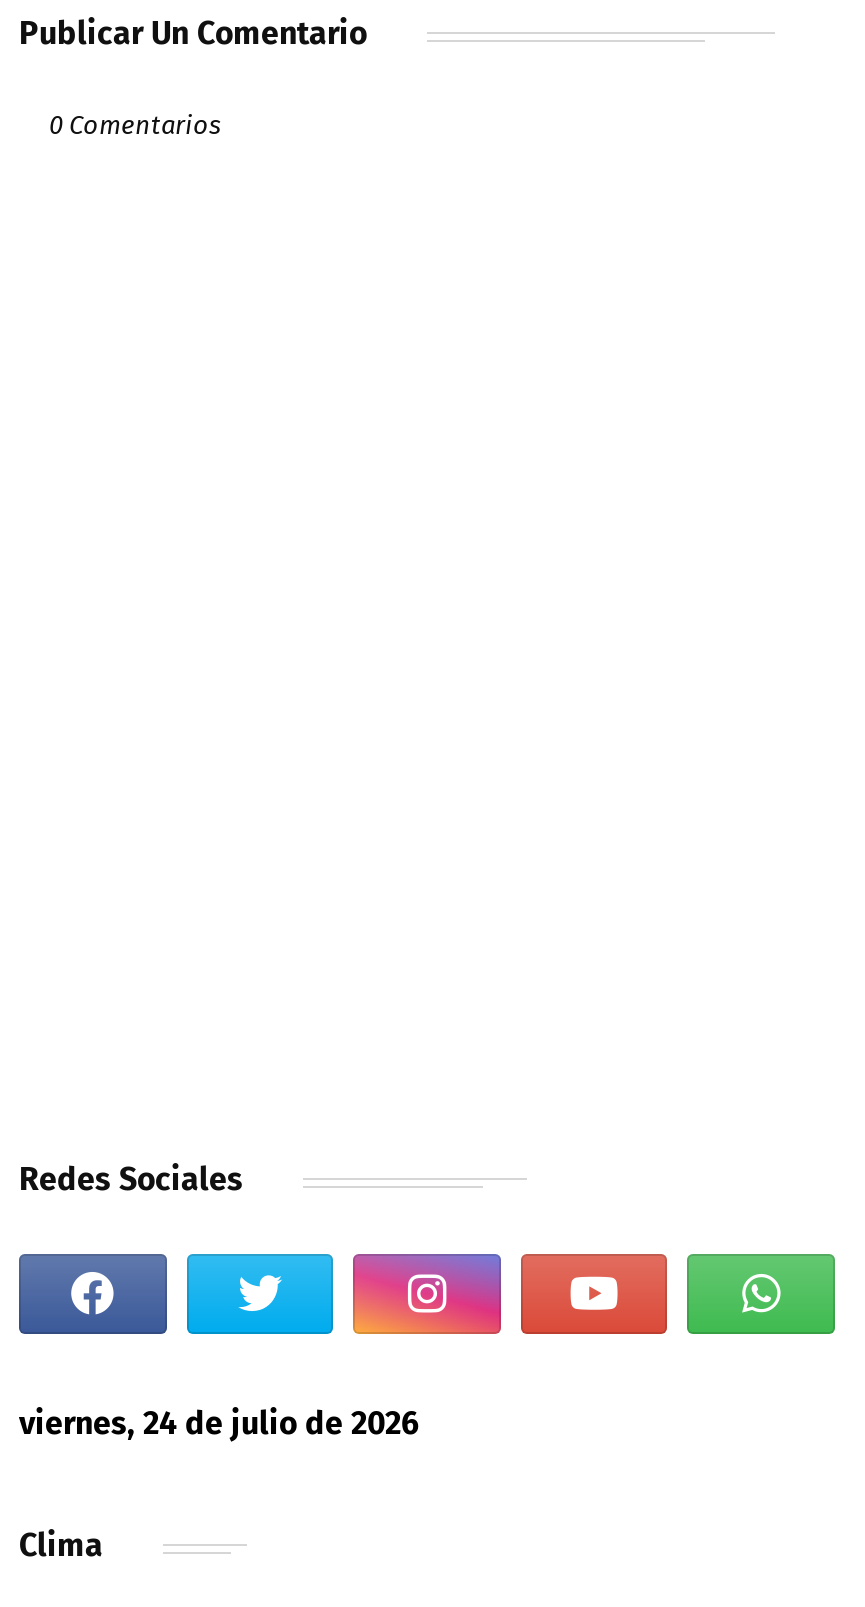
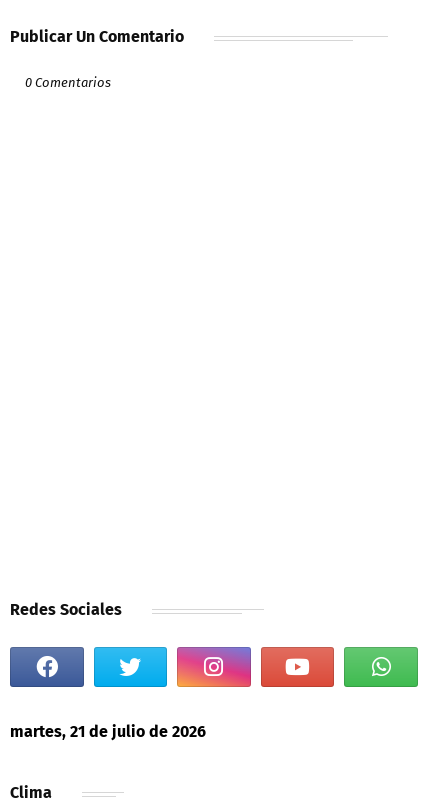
[19,1405,419,1443] viernes, 24 de julio de 2026 -> [10,722,206,741] martes, 21 de julio de 2026

